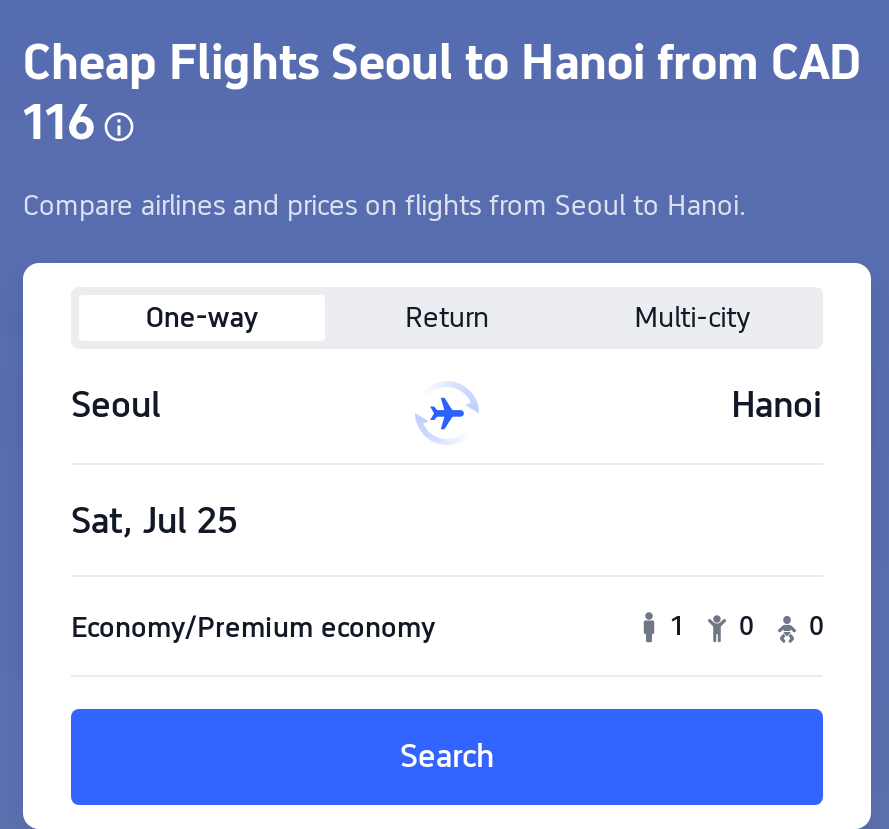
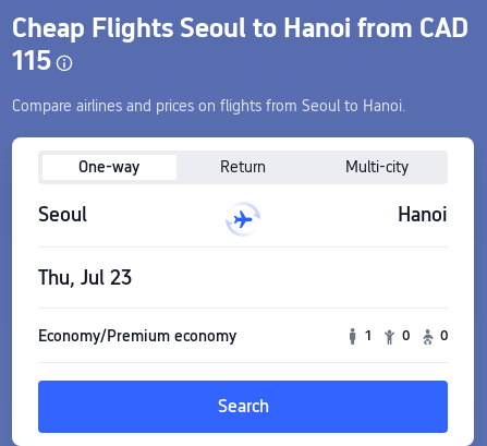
[23,93,95,151] 116 -> [12,45,51,76] 115
[71,499,237,541] Sat, Jul 25 -> [38,266,132,289] Thu, Jul 23

